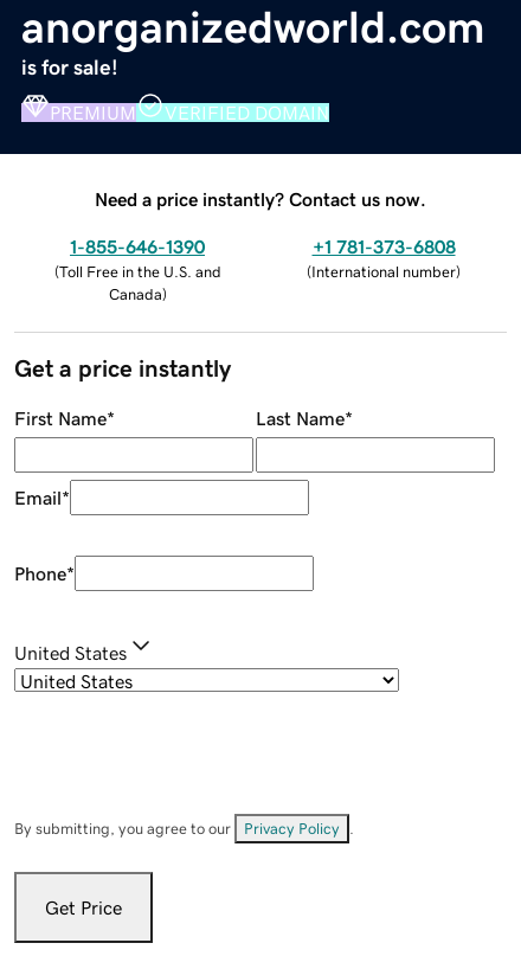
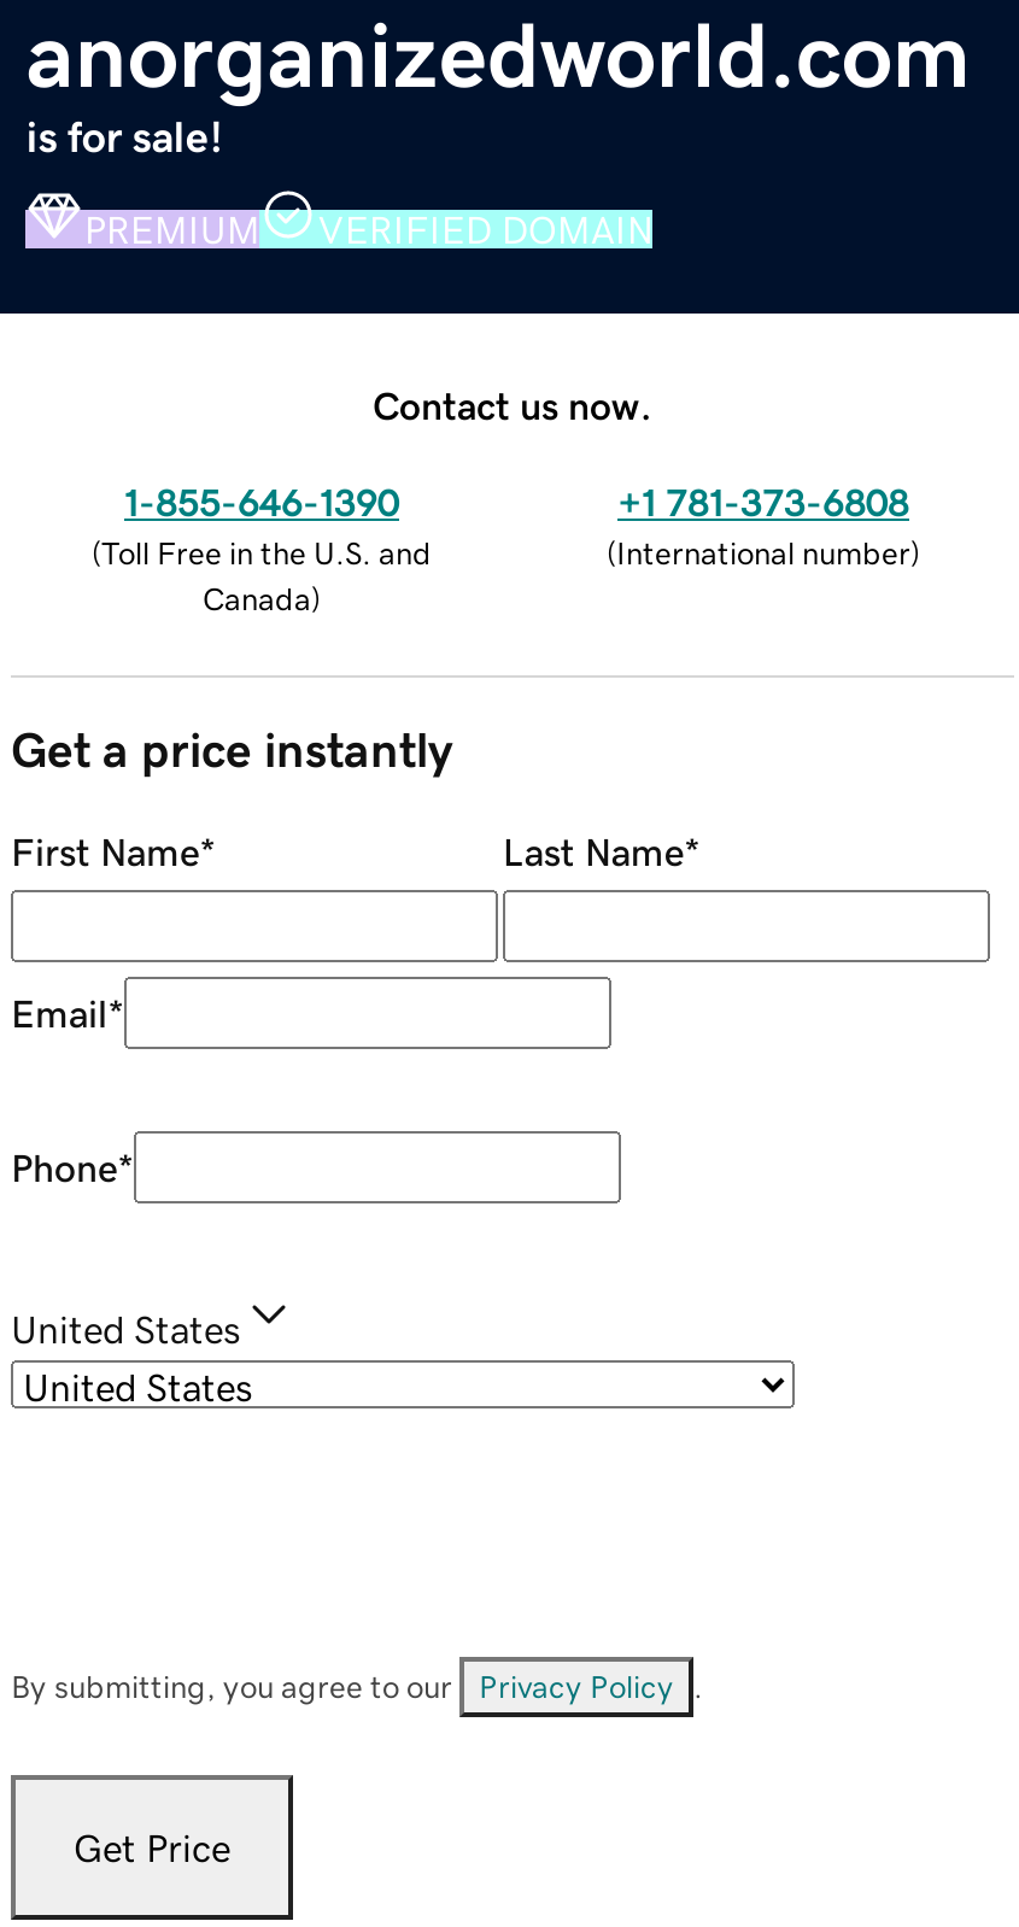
[95,189,426,208] Need a price instantly? Contact us now. -> [373,385,652,424] Contact us now.

